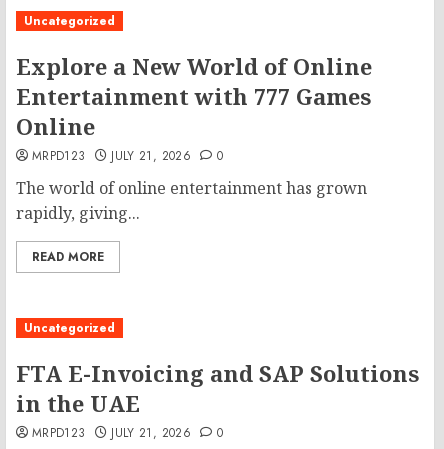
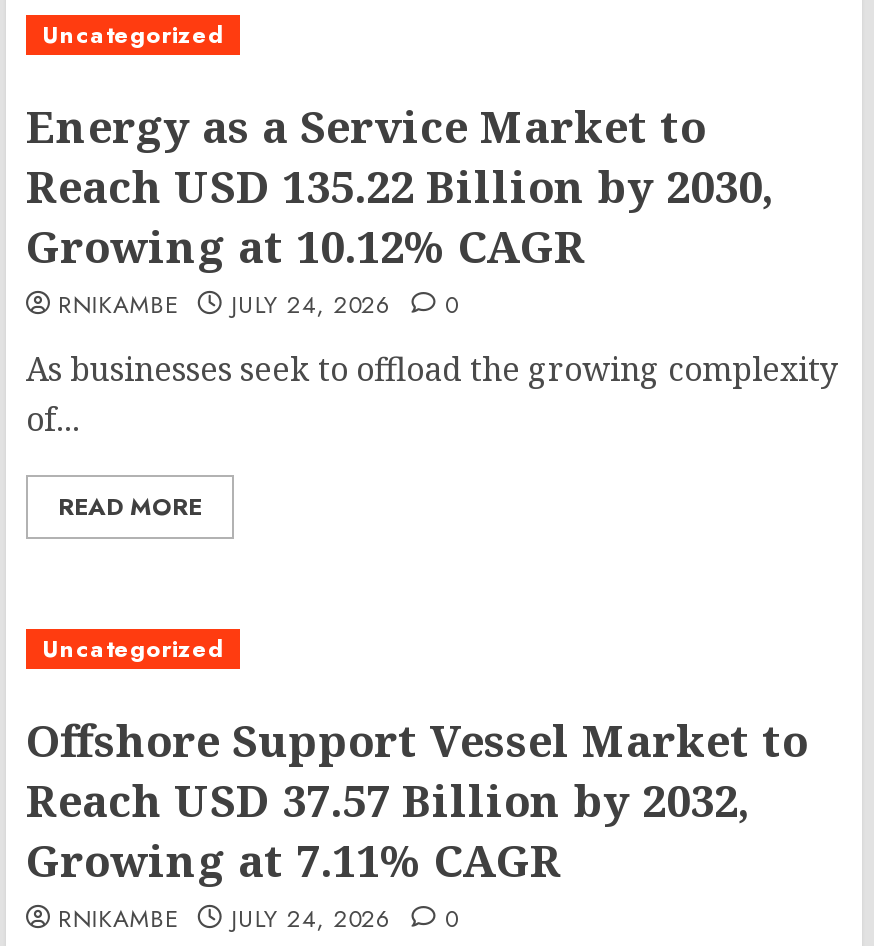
[16,51,372,165] Explore a New World of Online | Entertainment with 777 Games | Online | MRPD123 | JULY 21, 2026 -> [26,95,774,323] Energy as a Service Market to | Reach USD 135.22 Billion by 2030, | Growing at 10.12% CAGR | RNIKAMBE | JULY 24, 2026
[16,177,367,224] The world of online entertainment has grown | rapidly, giving... -> [26,347,838,441] As businesses seek to offload the growing complexity | of...
[16,358,419,442] FTA E-Invoicing and SAP Solutions | in the UAE | MRPD123 | JULY 21, 2026 -> [26,709,808,937] Offshore Support Vessel Market to | Reach USD 37.57 Billion by 2032, | Growing at 7.11% CAGR | RNIKAMBE | JULY 24, 2026

